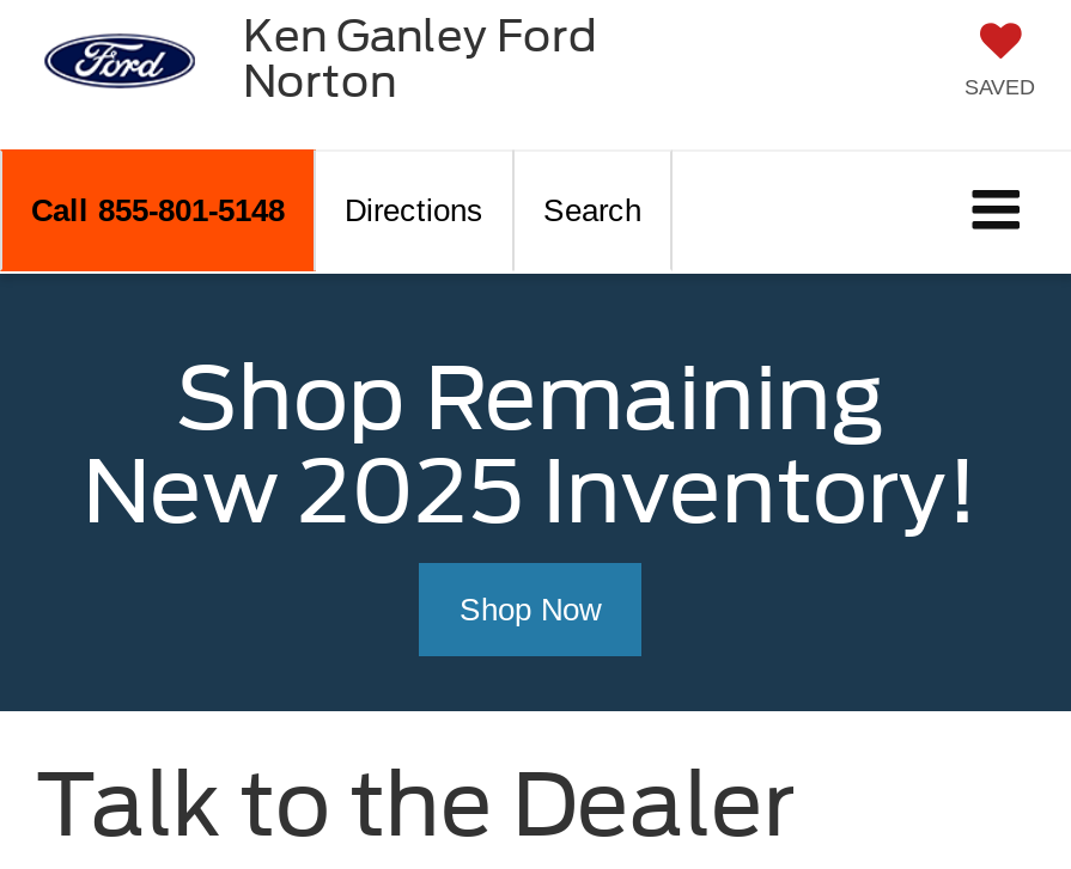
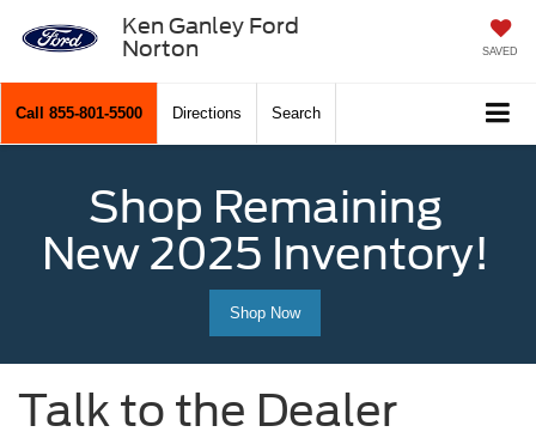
[31,193,641,229] Call 855-801-5148 Directions Search -> [16,104,321,122] Call 855-801-5500 Directions Search

